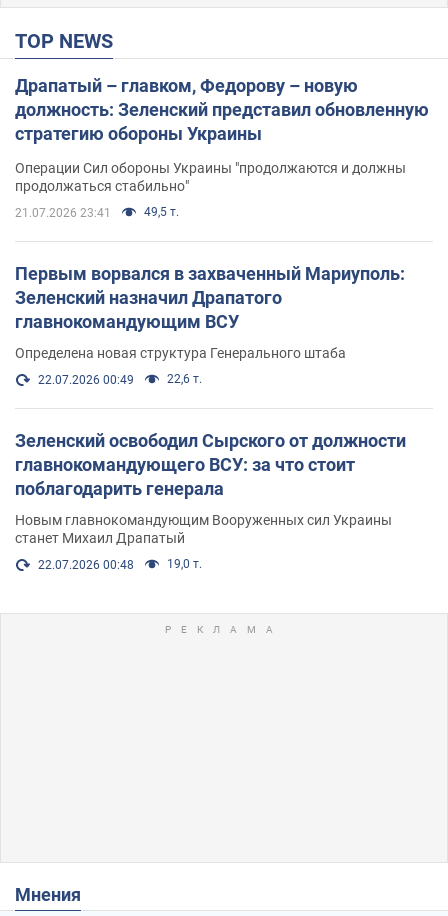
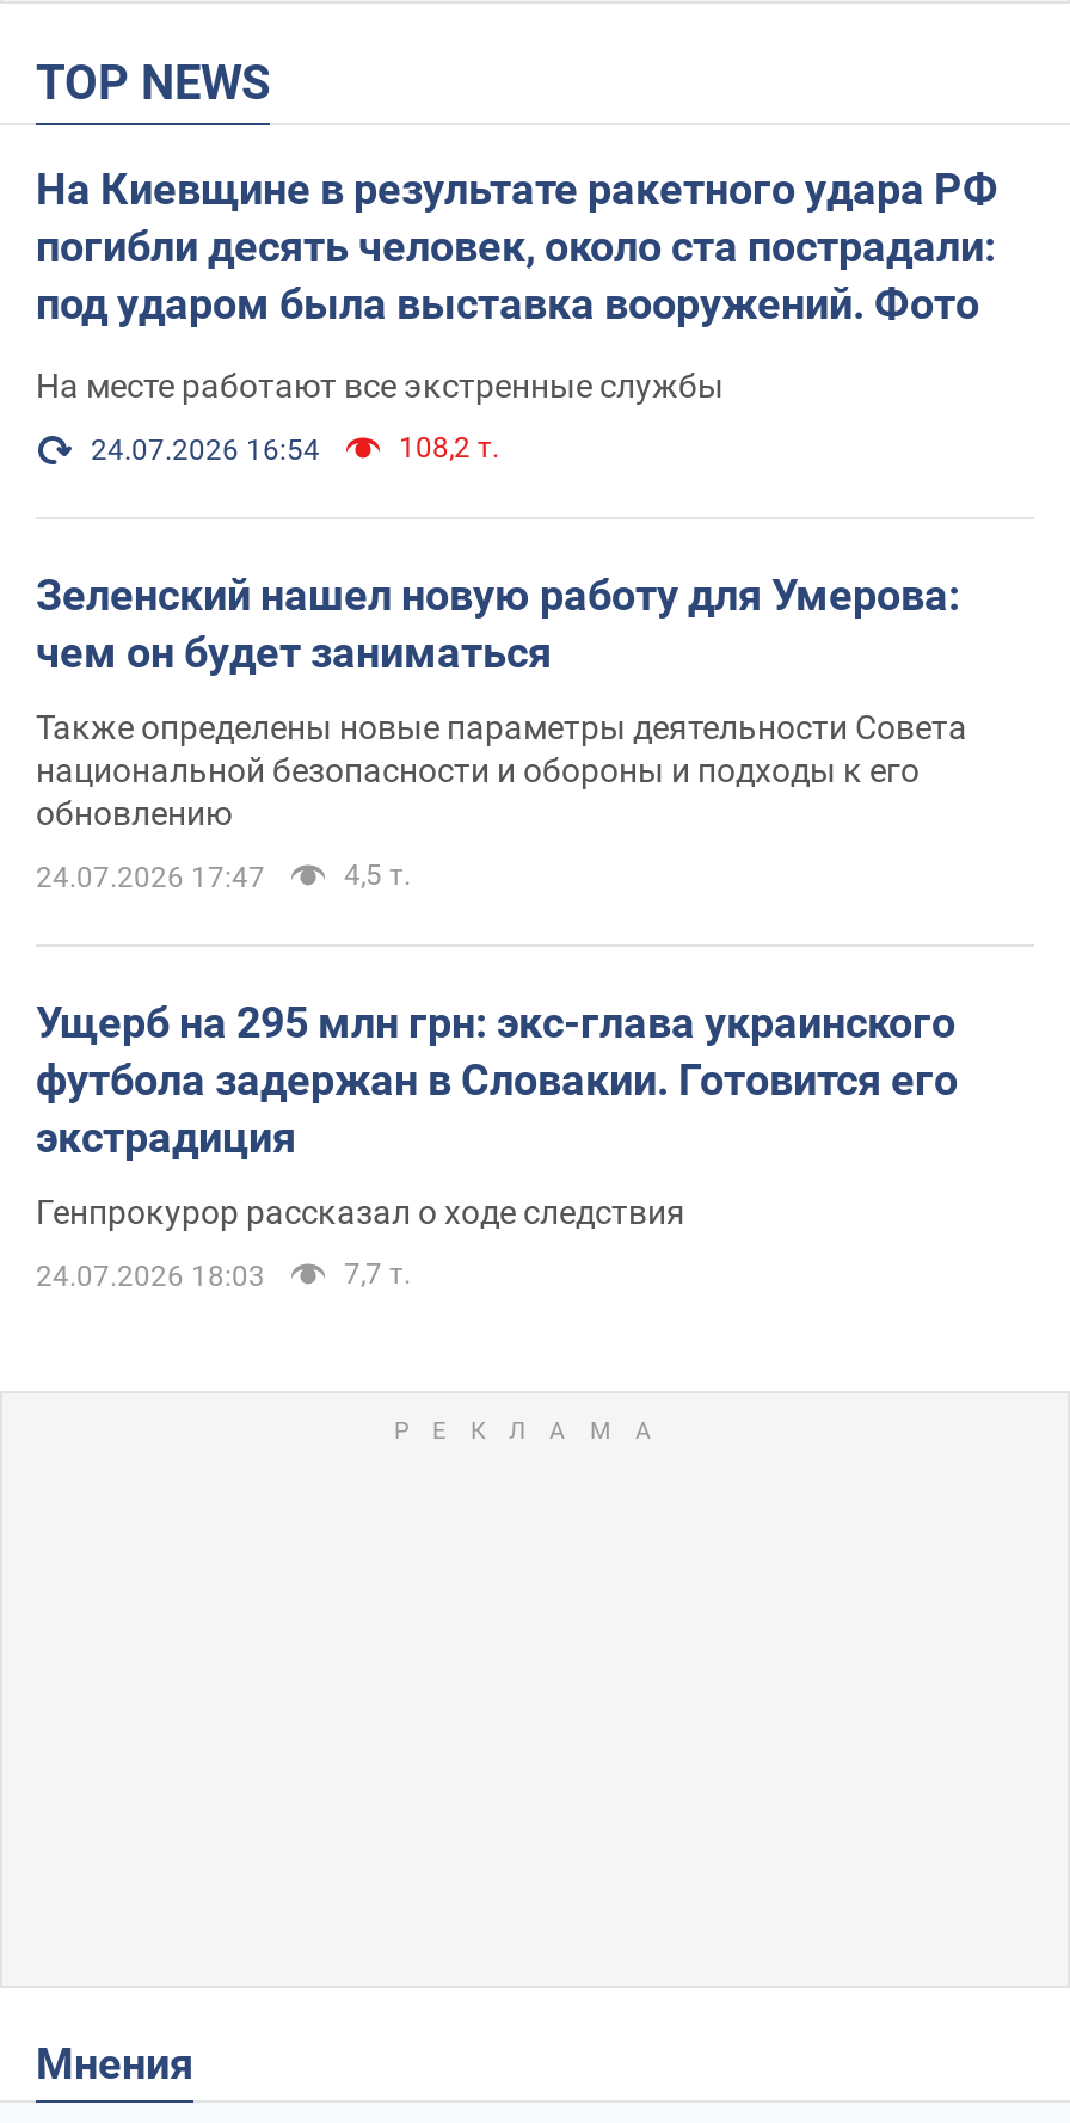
[15,75,429,144] Драпатый – главком, Федорову – новую | должность: Зеленский представил обновленную | стратегию обороны Украины -> [36,163,998,328] На Киевщине в результате ракетного удара РФ | погибли десять человек, около ста пострадали: | под ударом была выставка вооружений. Фото
[15,160,406,194] Операции Сил обороны Украины "продолжаются и должны | продолжаться стабильно" -> [36,366,724,404] На месте работают все экстренные службы
[15,205,179,220] 21.07.2026 23:41 | 49,5 т. -> [91,430,499,466] 24.07.2026 16:54 | 108,2 т.
[15,263,405,332] Первым ворвался в захваченный Мариуполь: | Зеленский назначил Драпатого | главнокомандующим ВСУ -> [36,569,960,676] Зеленский нашел новую работу для Умерова: | чем он будет заниматься
[15,345,346,361] Определена новая структура Генерального штаба -> [36,707,967,832] Также определены новые параметры деятельности Совета | национальной безопасности и обороны и подходы к его | обновлению
[38,372,202,387] 22.07.2026 00:49 | 22,6 т. -> [36,858,411,894] 24.07.2026 17:47 | 4,5 т.
[15,430,406,499] Зеленский освободил Сырского от должности | главнокомандующего ВСУ: за что стоит | поблагодарить генерала -> [36,996,958,1161] Ущерб на 295 млн грн: экс-глава украинского | футбола задержан в Словакии. Готовится его | экстрадиция
[15,512,392,546] Новым главнокомандующим Вооруженных сил Украины | станет Михаил Драпатый -> [36,1192,685,1230] Генпрокурор рассказал о ходе следствия
[38,557,202,572] 22.07.2026 00:48 | 19,0 т. -> [36,1257,411,1292] 24.07.2026 18:03 | 7,7 т.

